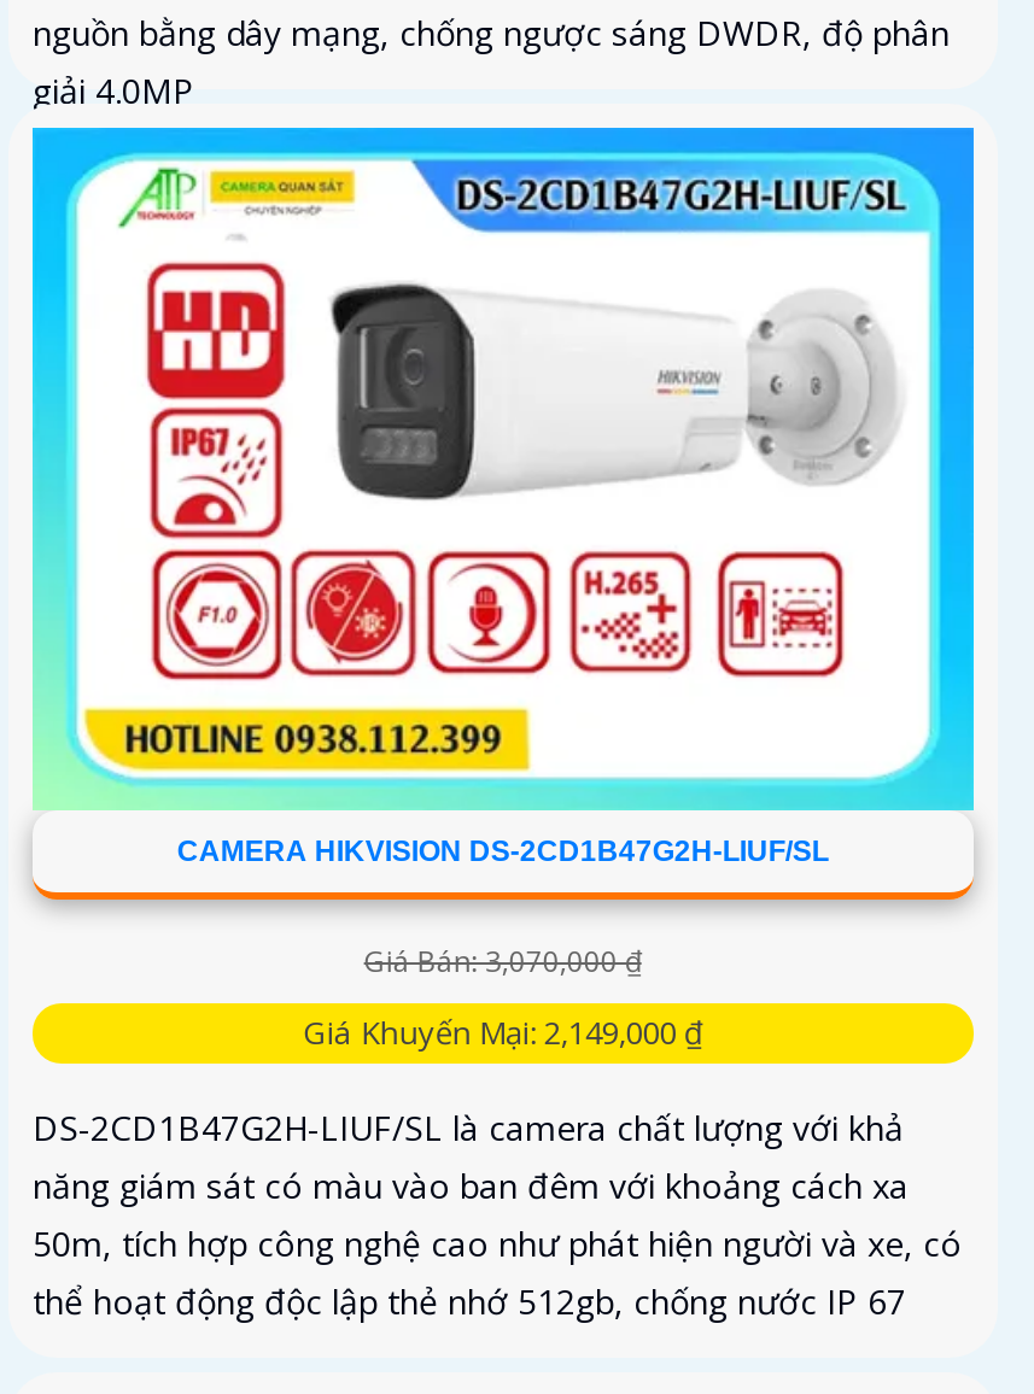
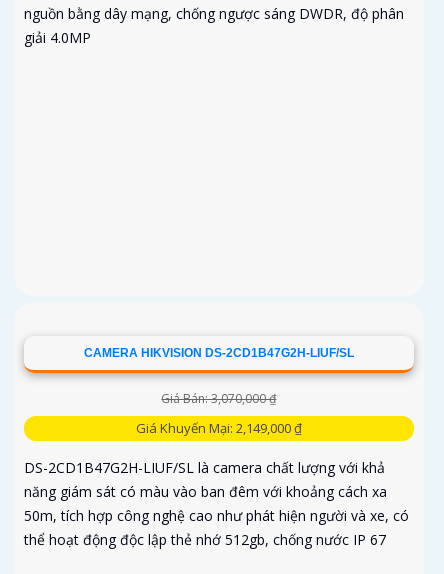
[30,125,976,813] [image] -> none

